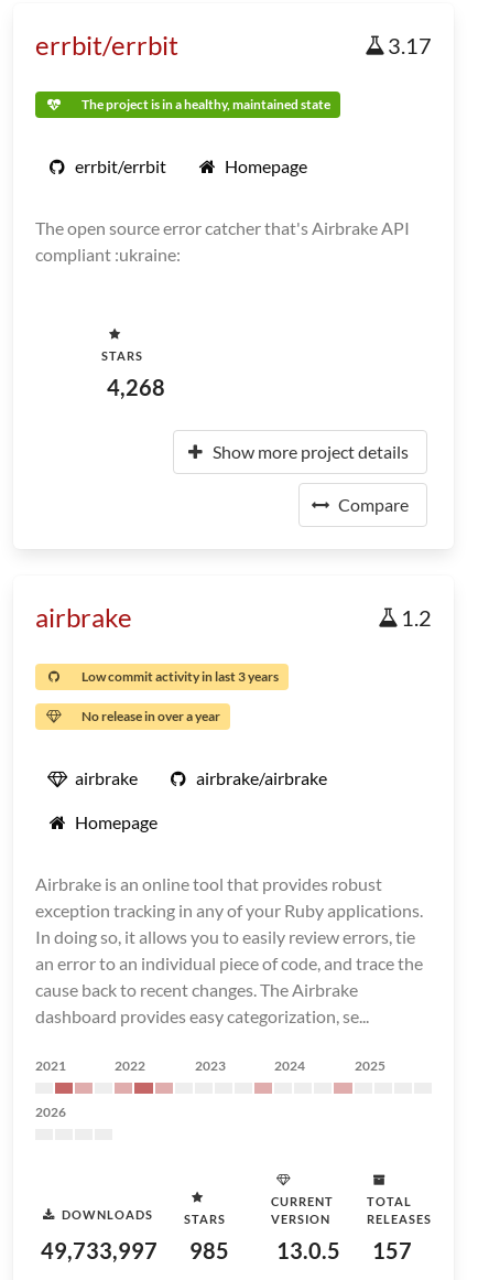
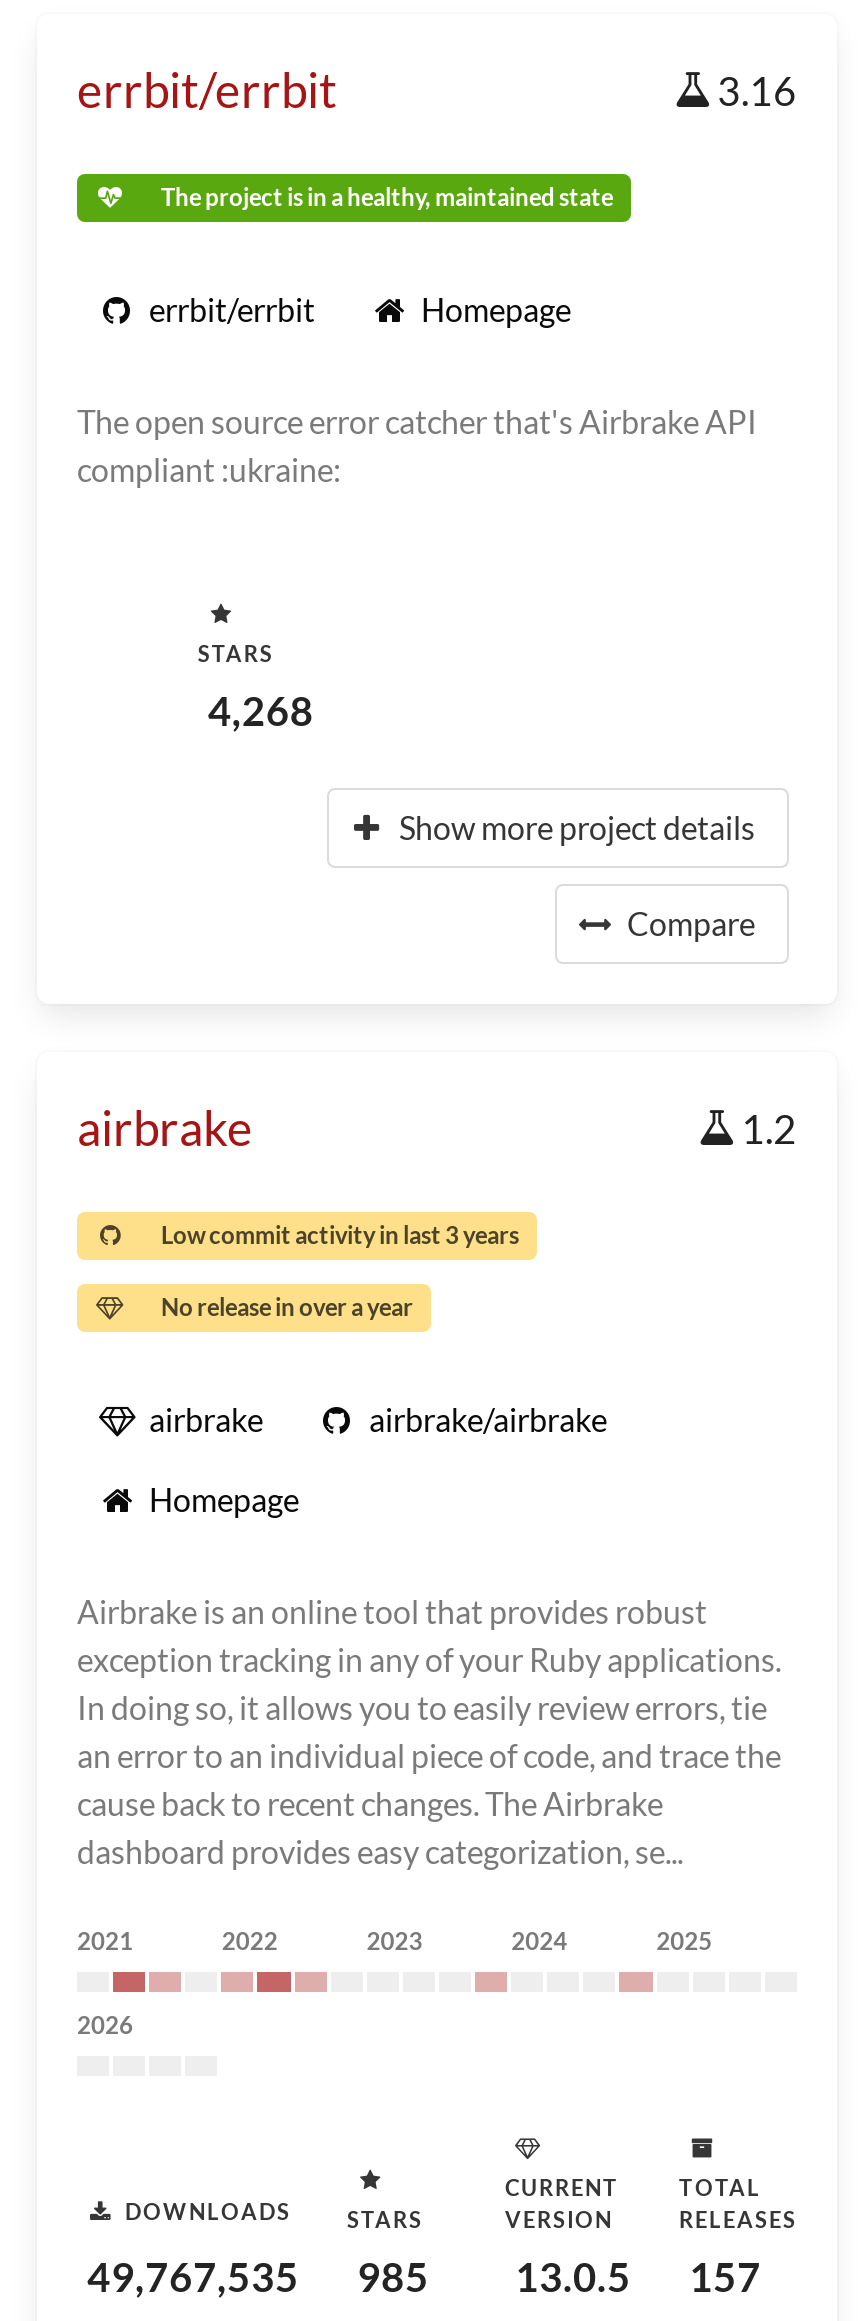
[388,32,432,58] 3.17 -> [717,66,797,114] 3.16
[41,1237,412,1263] 49,733,997 985 13.0.5 157 -> [87,2252,761,2300] 49,767,535 985 13.0.5 157

